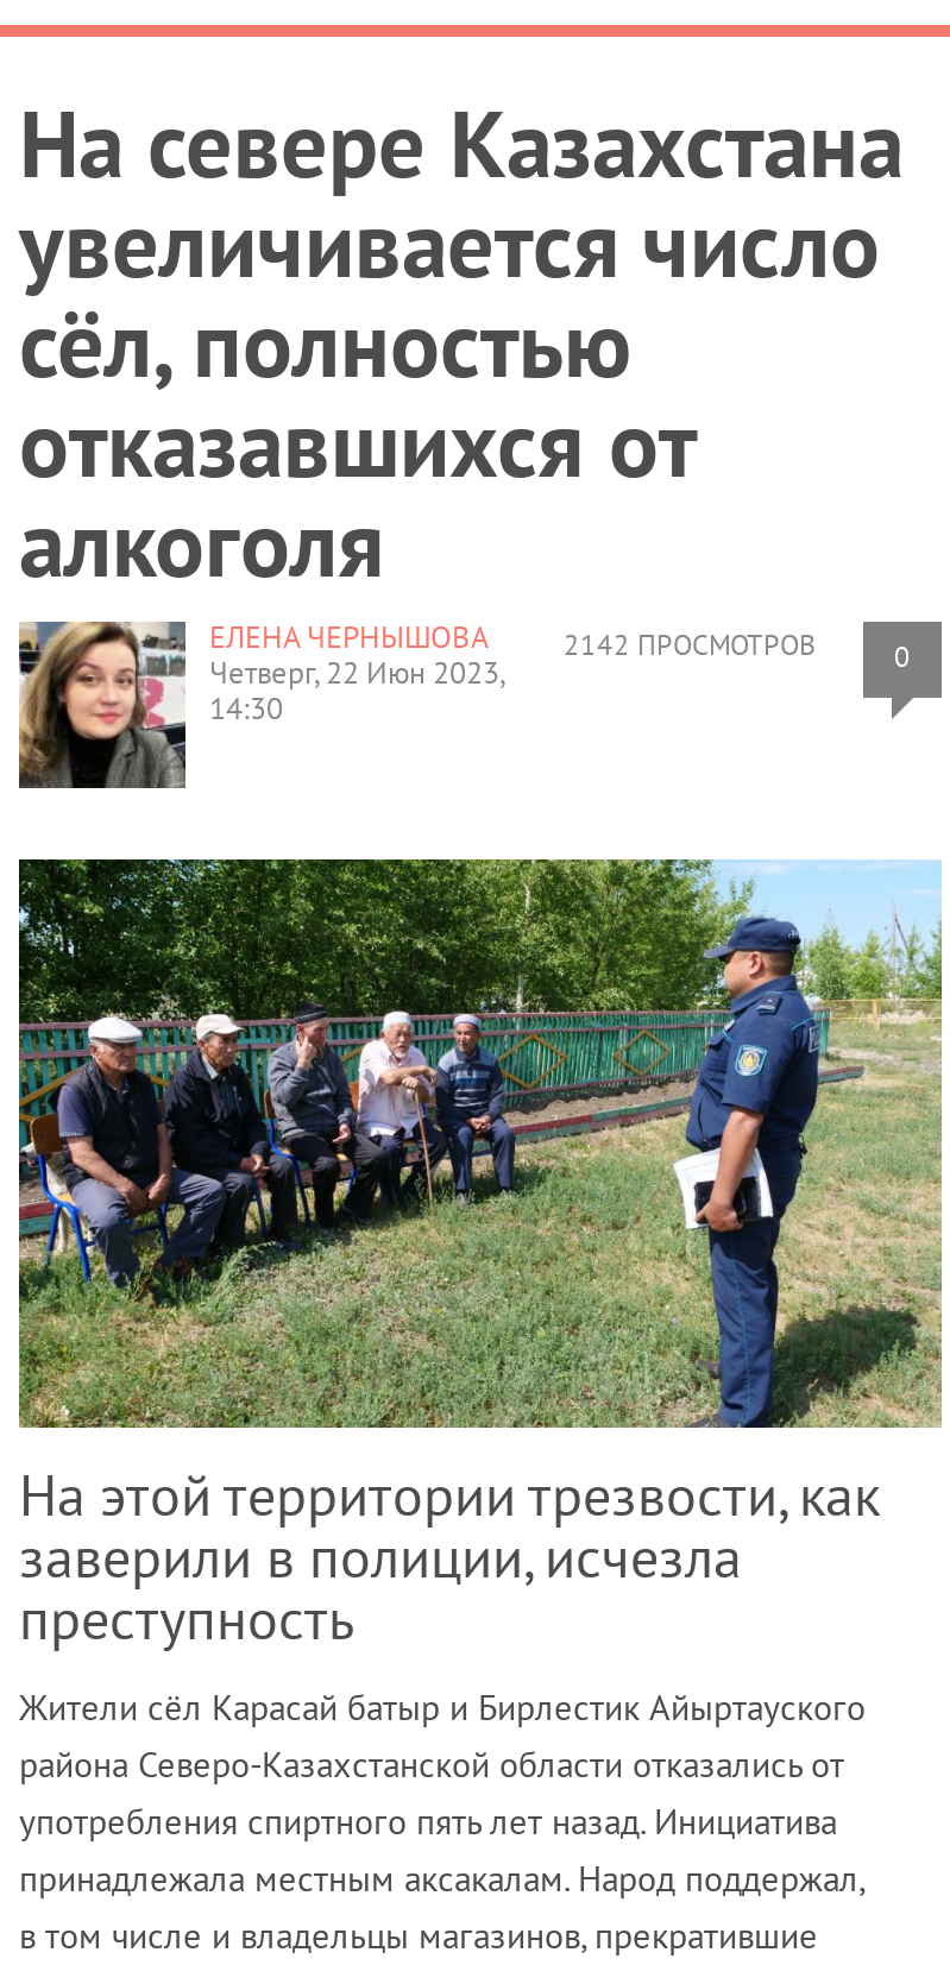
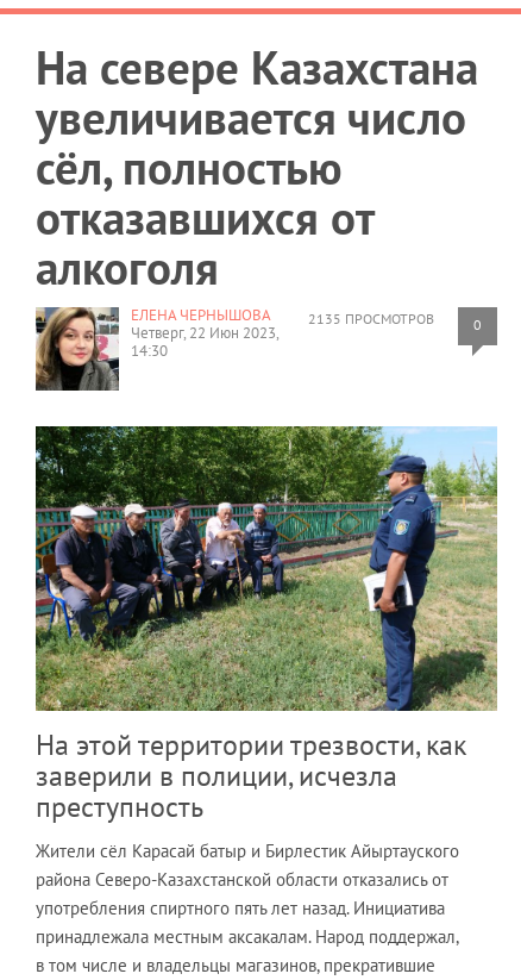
[564,626,816,662] 2142 ПРОСМОТРОВ -> [308,310,434,327] 2135 ПРОСМОТРОВ

